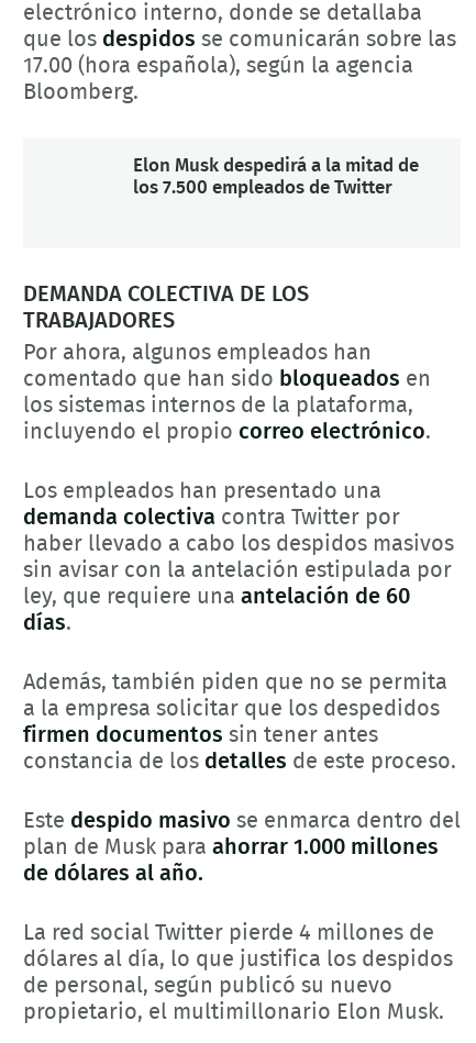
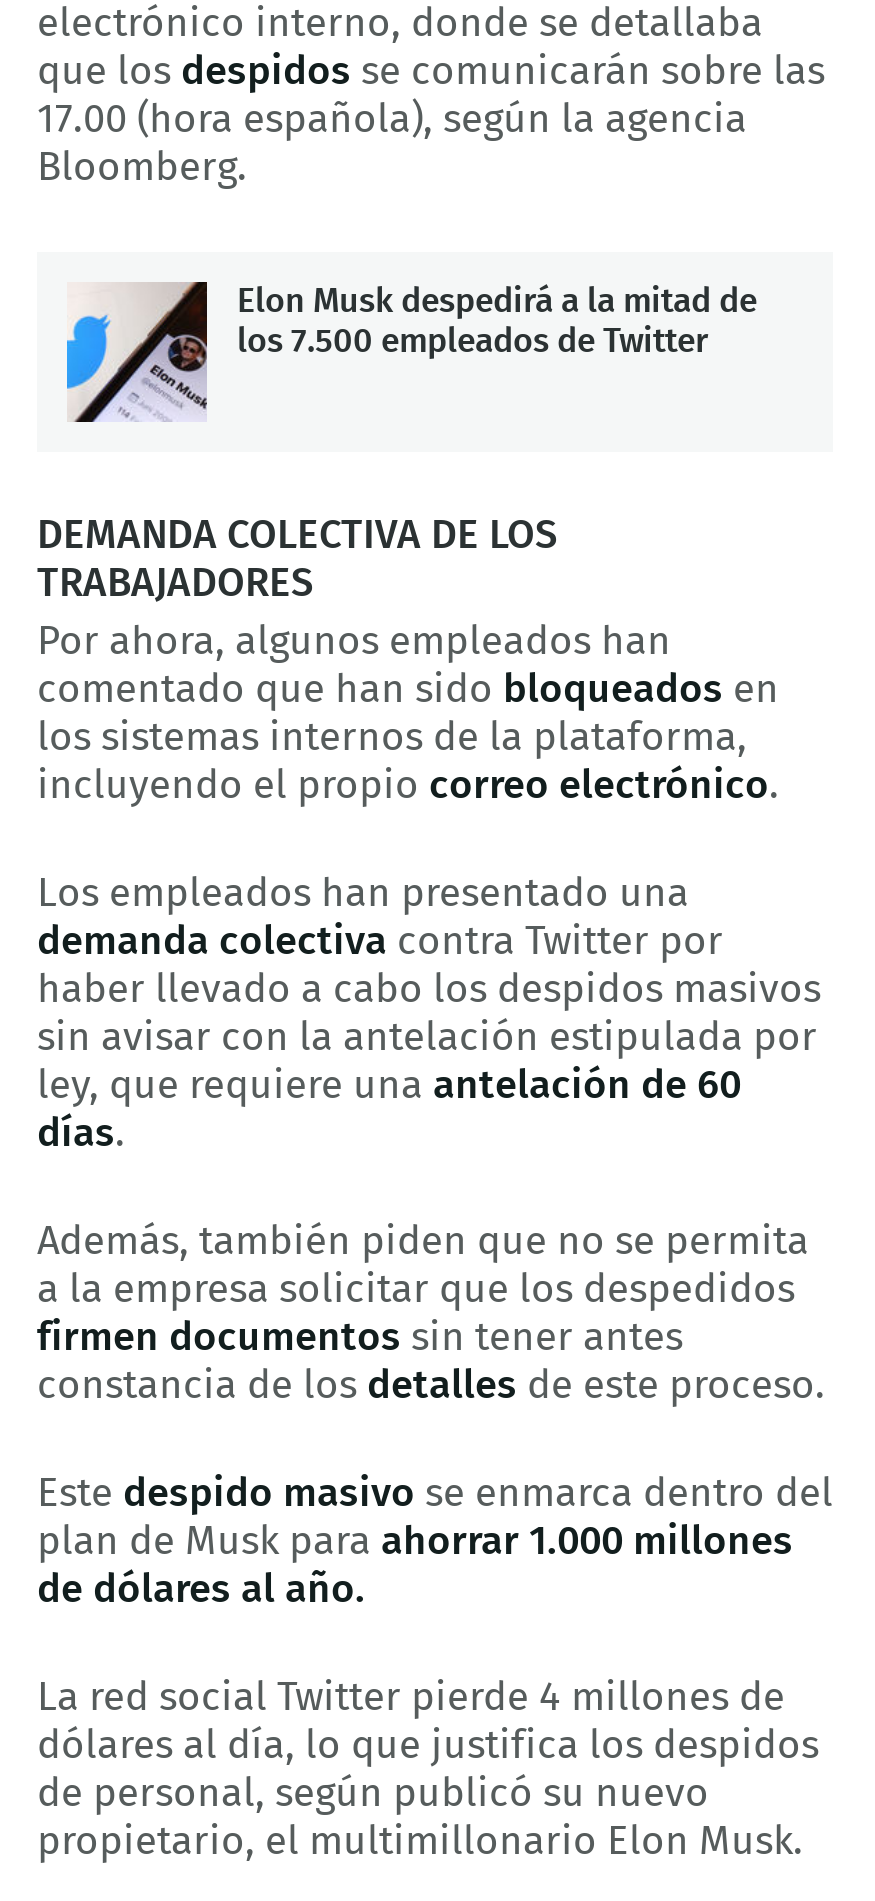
none -> [65,280,209,424] [image]

